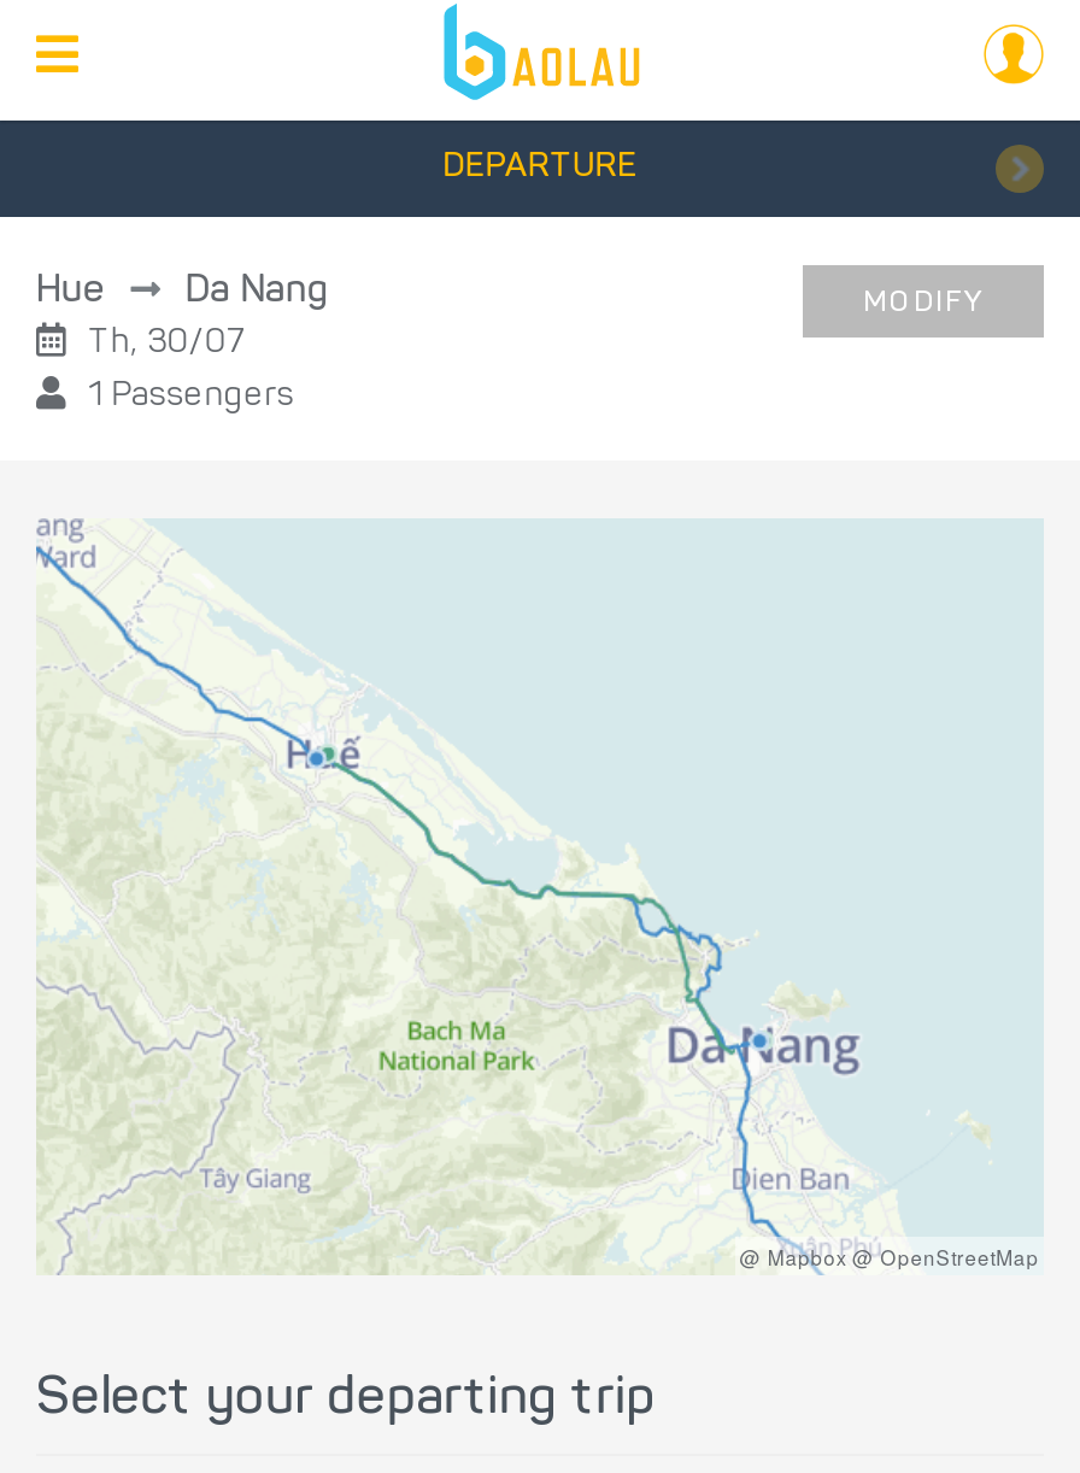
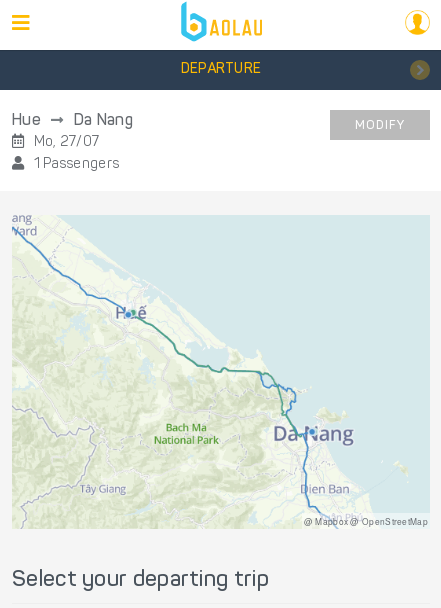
[80,328,244,362] Th, 30/07 -> [30,136,99,150] Mo, 27/07

